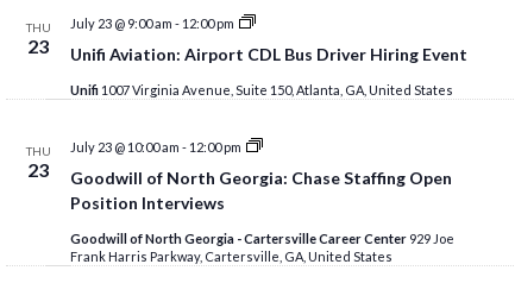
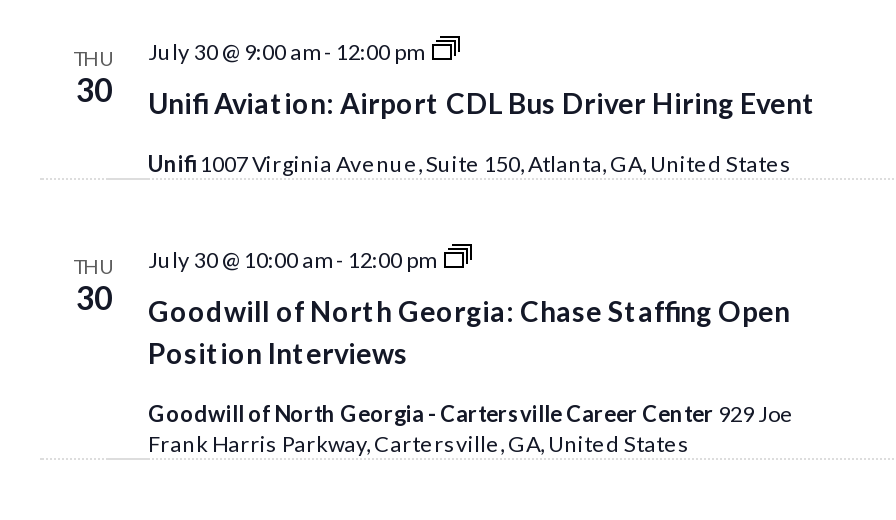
[70,15,234,31] July 23 @ 9:00 am - 12:00 pm -> [148,38,424,64] July 30 @ 9:00 am - 12:00 pm
[27,34,49,57] 23 -> [76,70,112,108] 30
[70,139,241,155] July 23 @ 10:00 am - 12:00 pm -> [148,246,436,272] July 30 @ 10:00 am - 12:00 pm
[27,158,49,181] 23 -> [76,278,112,316] 30

